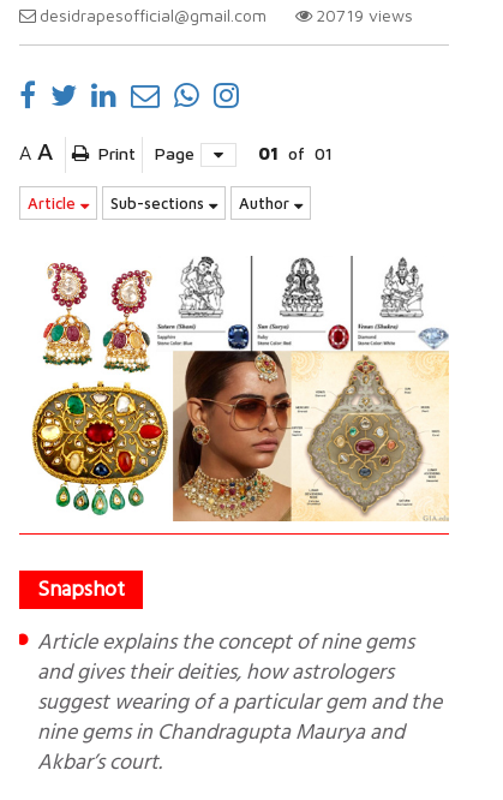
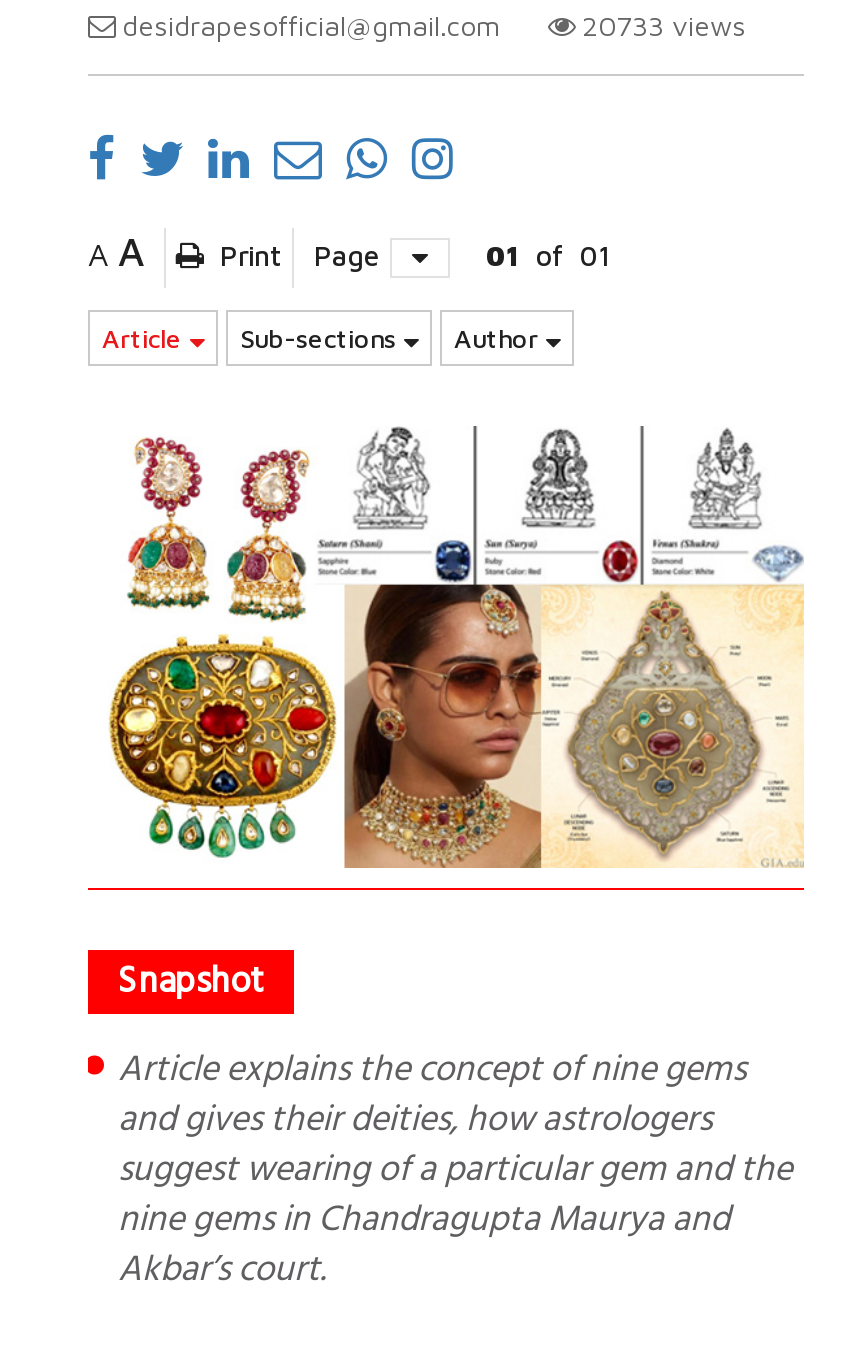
[316,5,413,25] 20719 views -> [582,8,746,42] 20733 views

